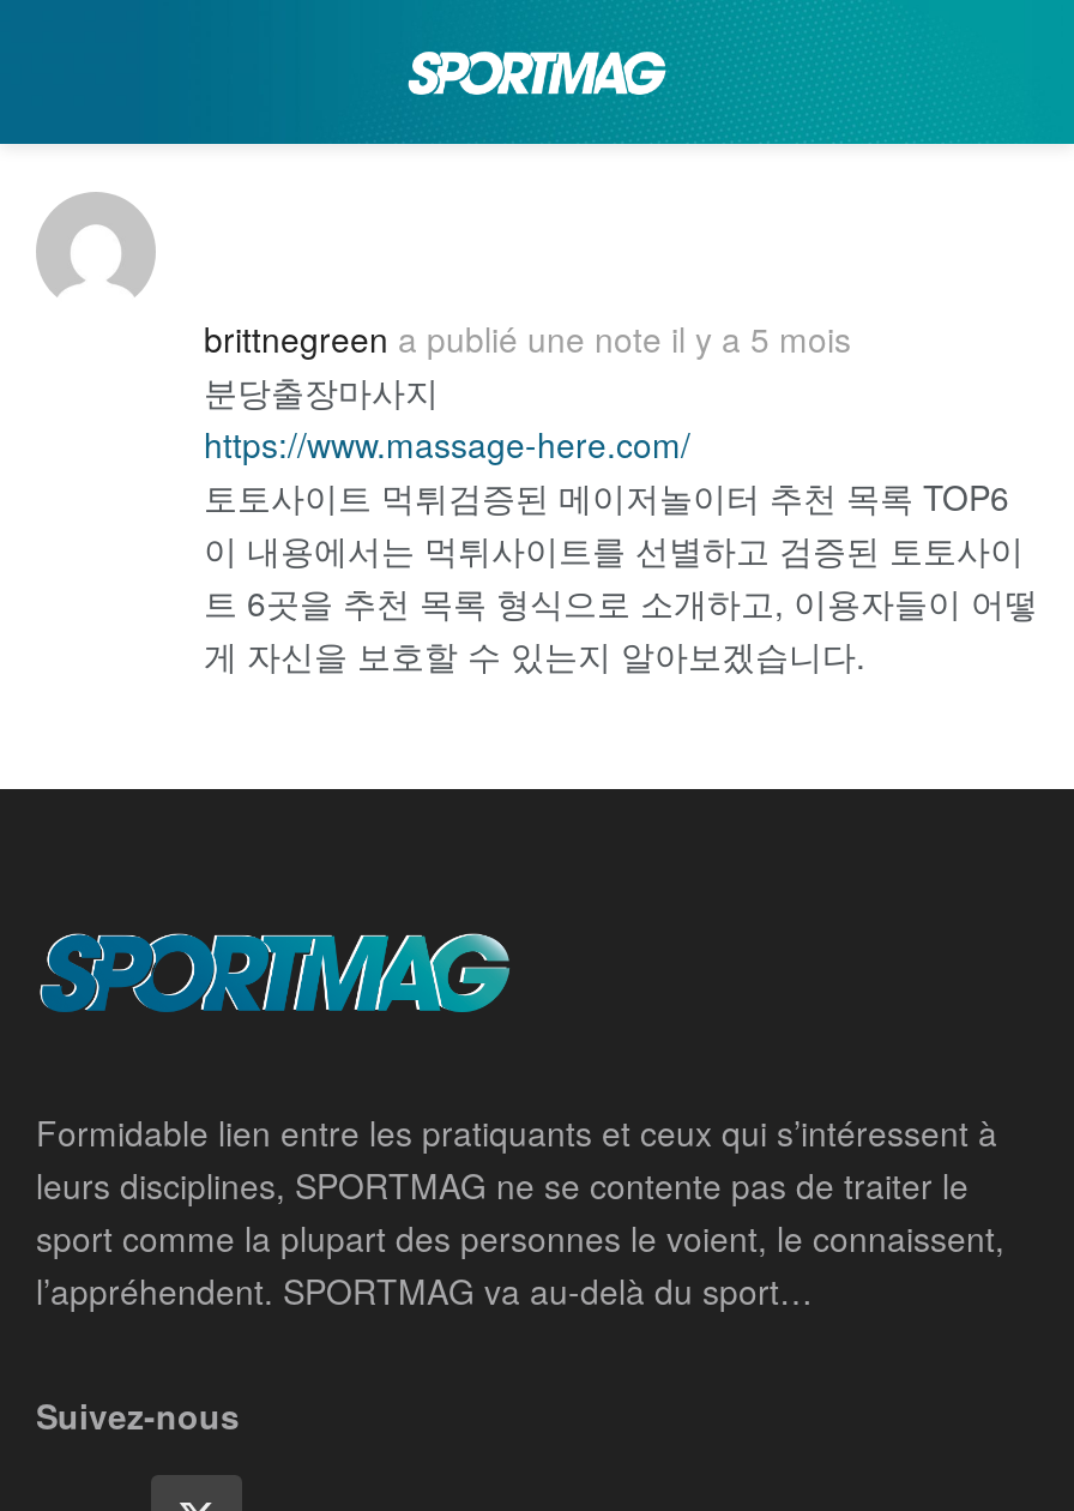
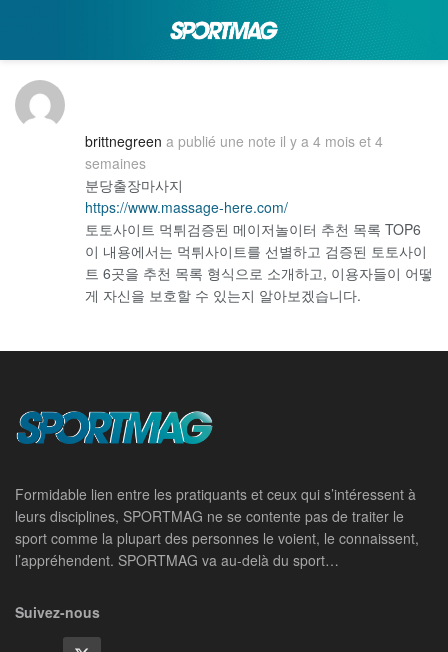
[204,314,851,362] brittnegreen a publié une note il y a 5 mois -> [85,131,383,173] brittnegreen a publié une note il y a 4 mois et 4 | semaines

